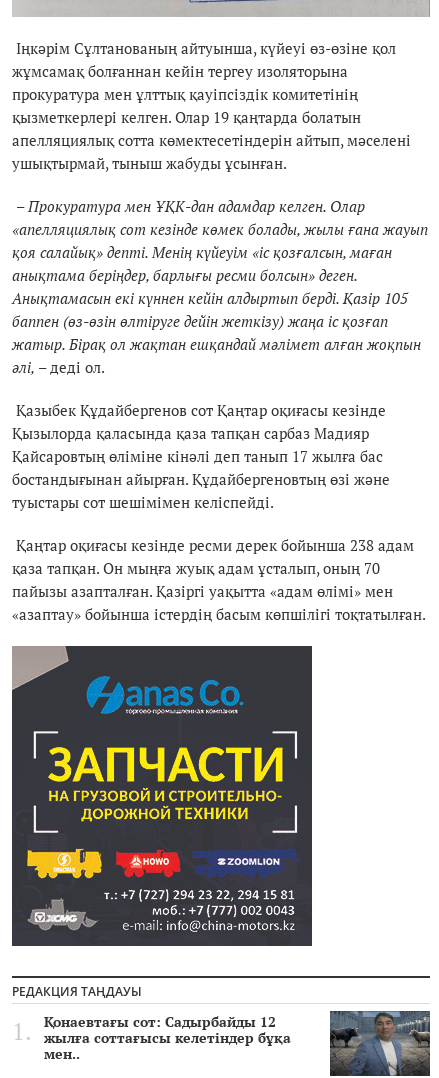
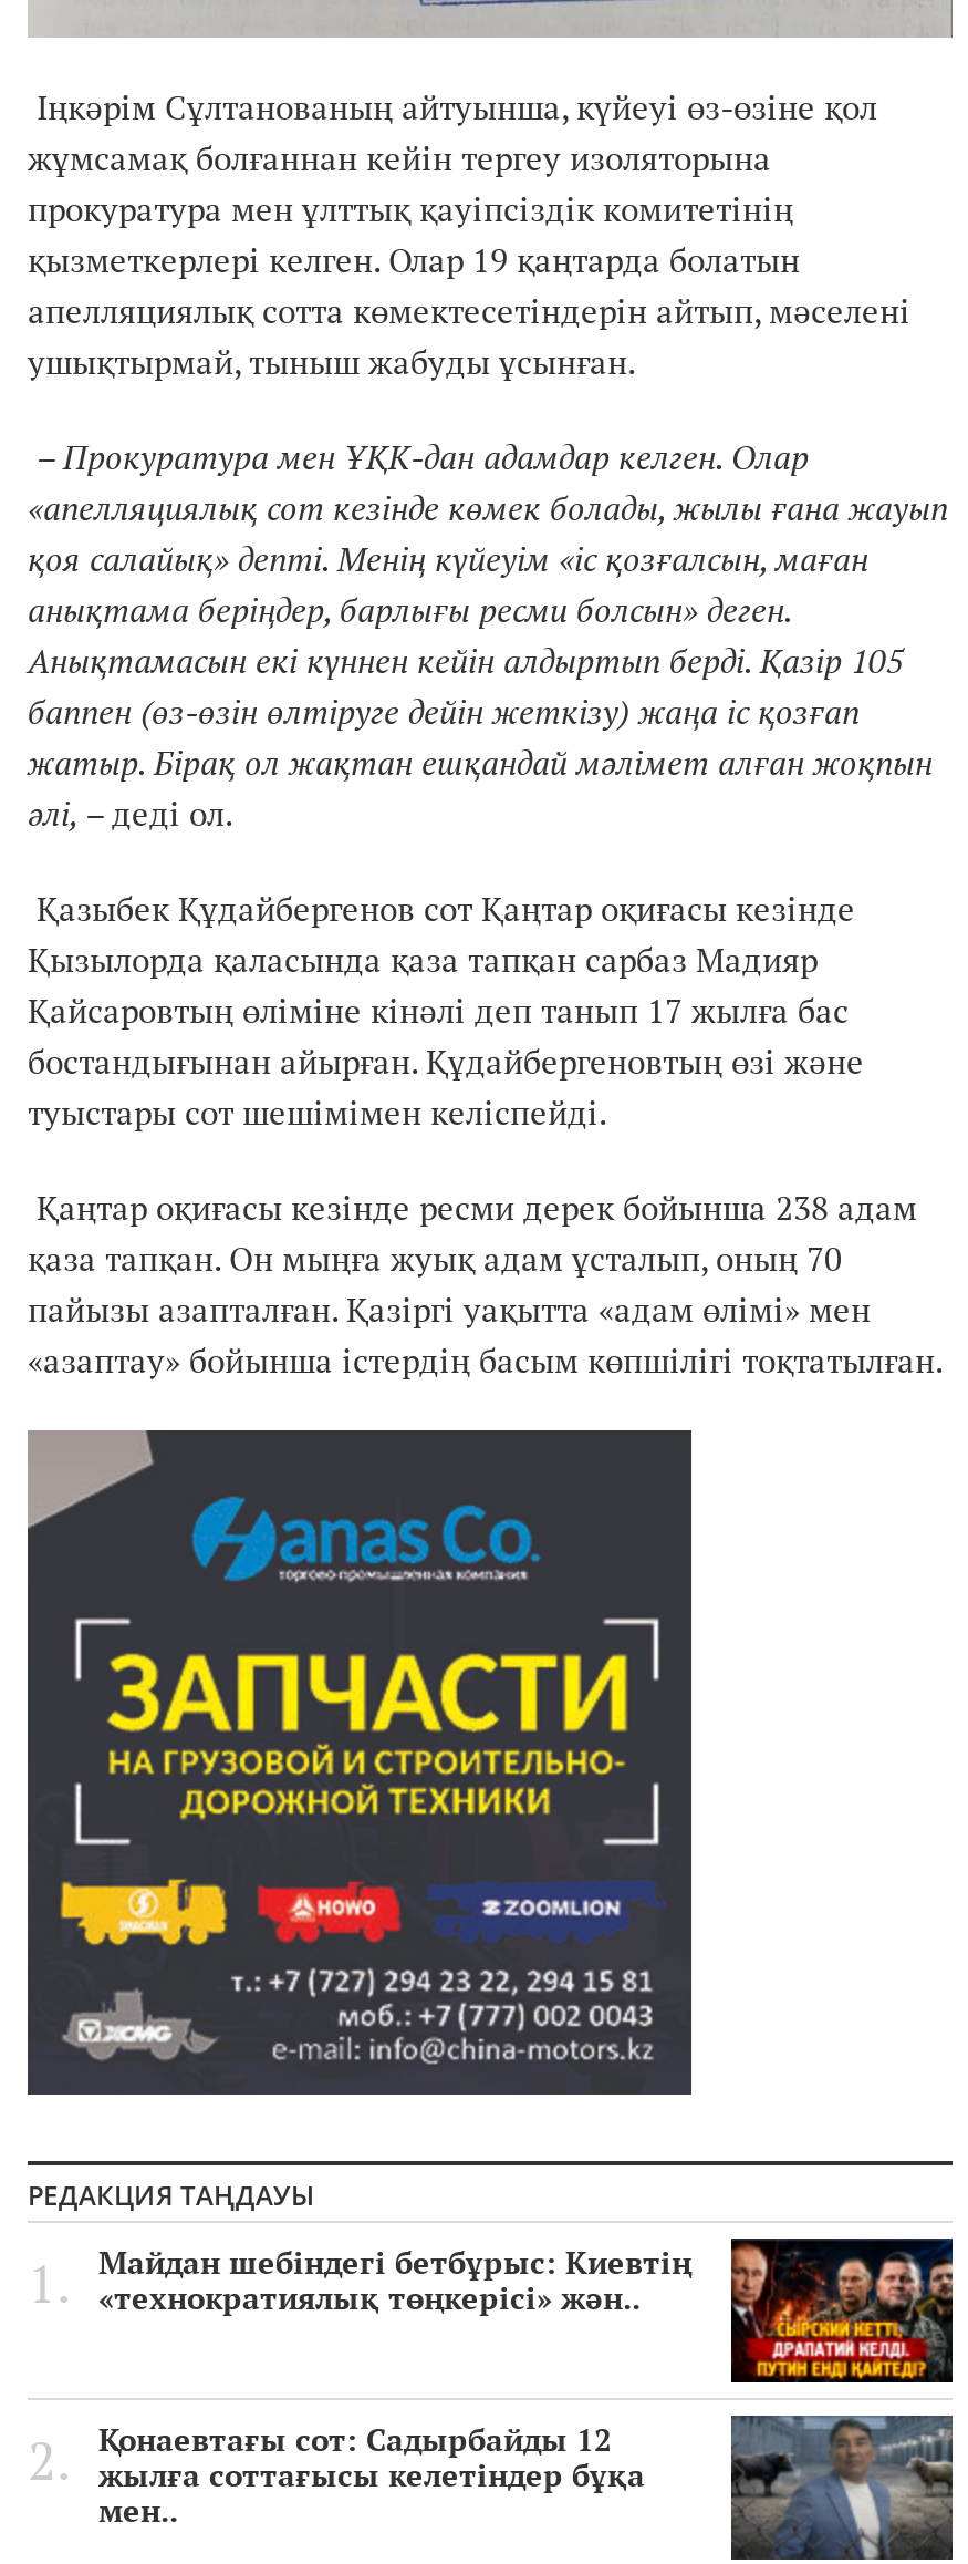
none -> [98,2239,955,2382] [image] | Майдан шебіндегі бетбұрыс: Киевтің | «технократиялық төңкерісі» жән..

